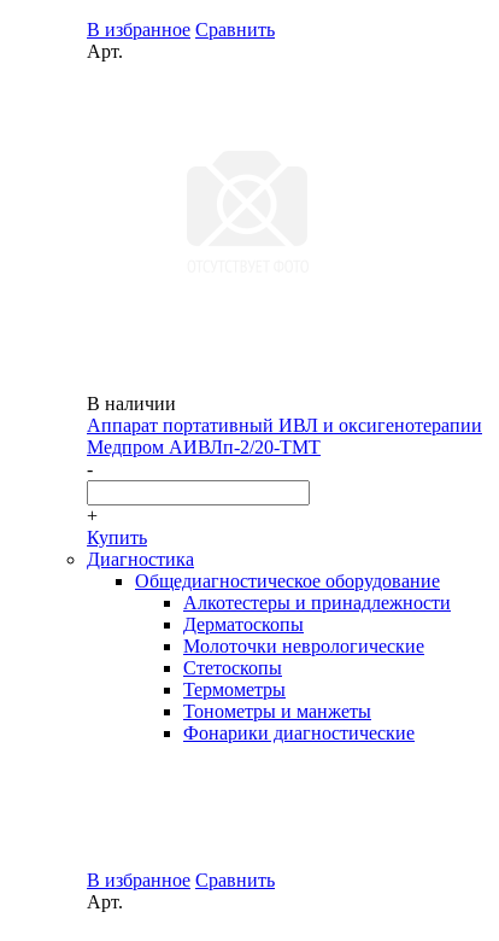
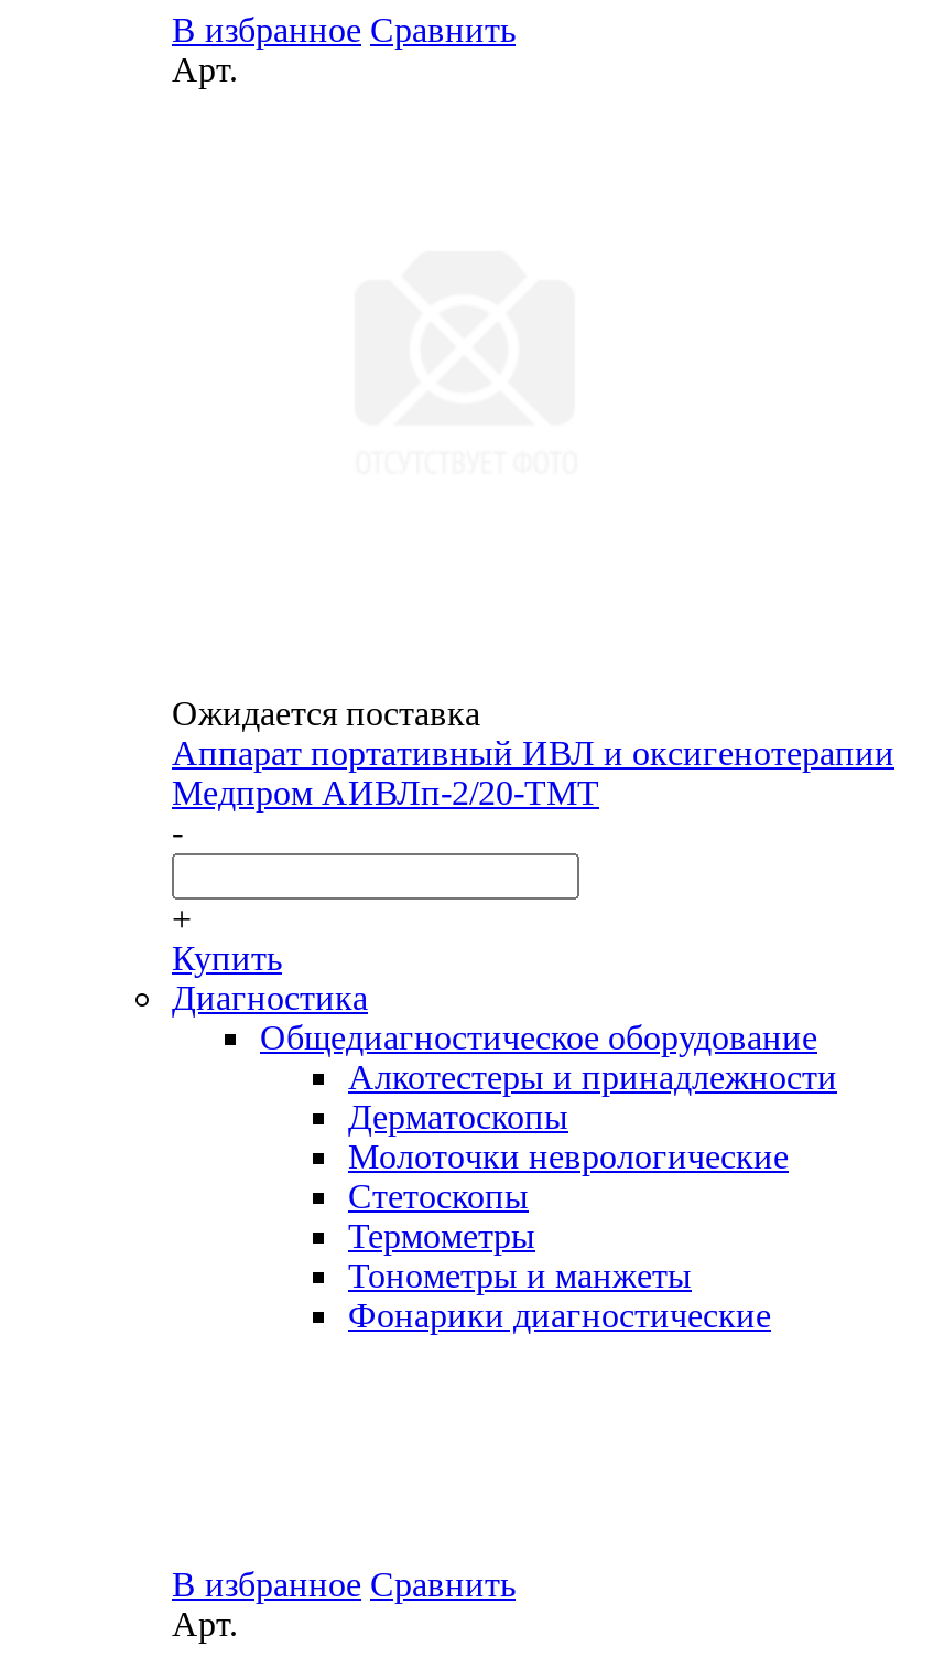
[87,393,176,414] В наличии -> [172,695,480,732] Ожидается поставка

